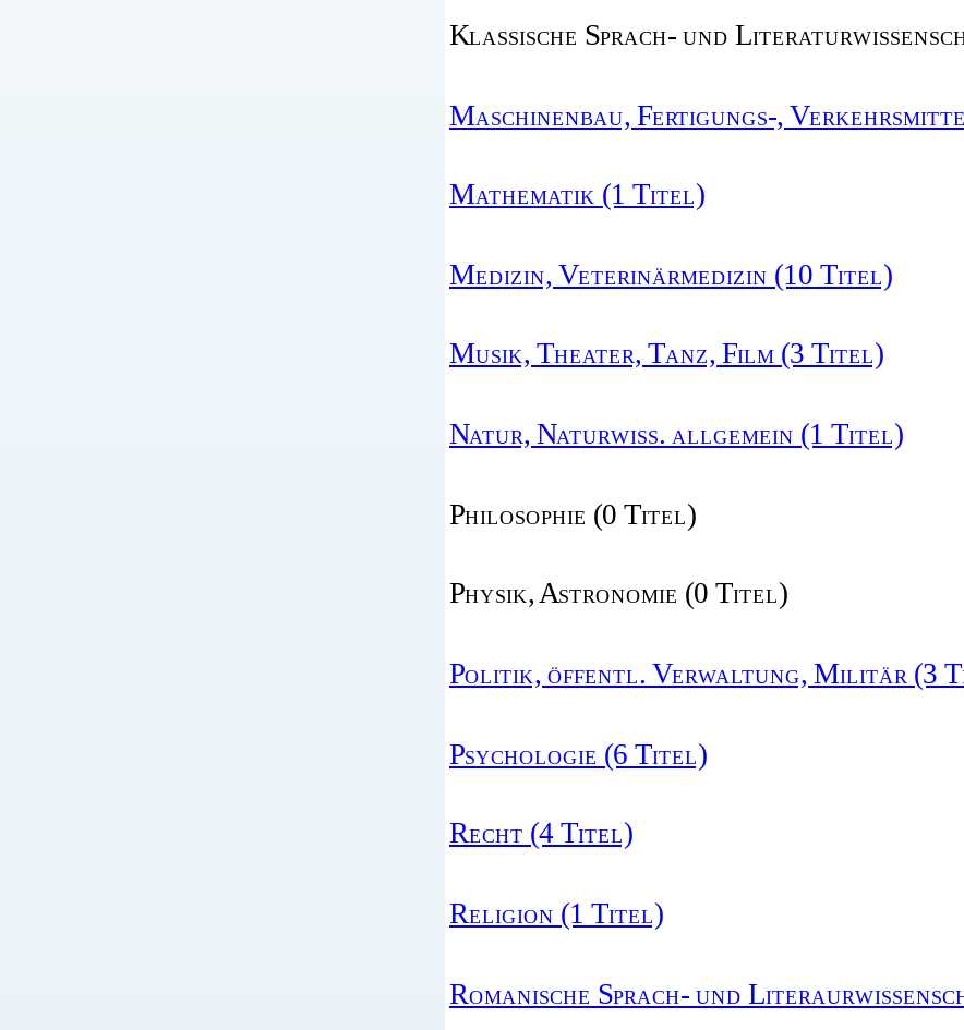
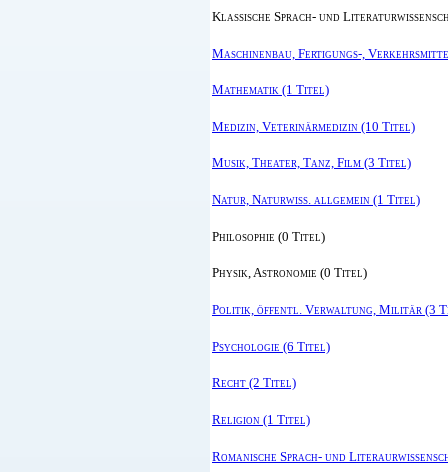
[449,817,632,850] Recht (4 Titel) -> [212,375,296,390] Recht (2 Titel)

